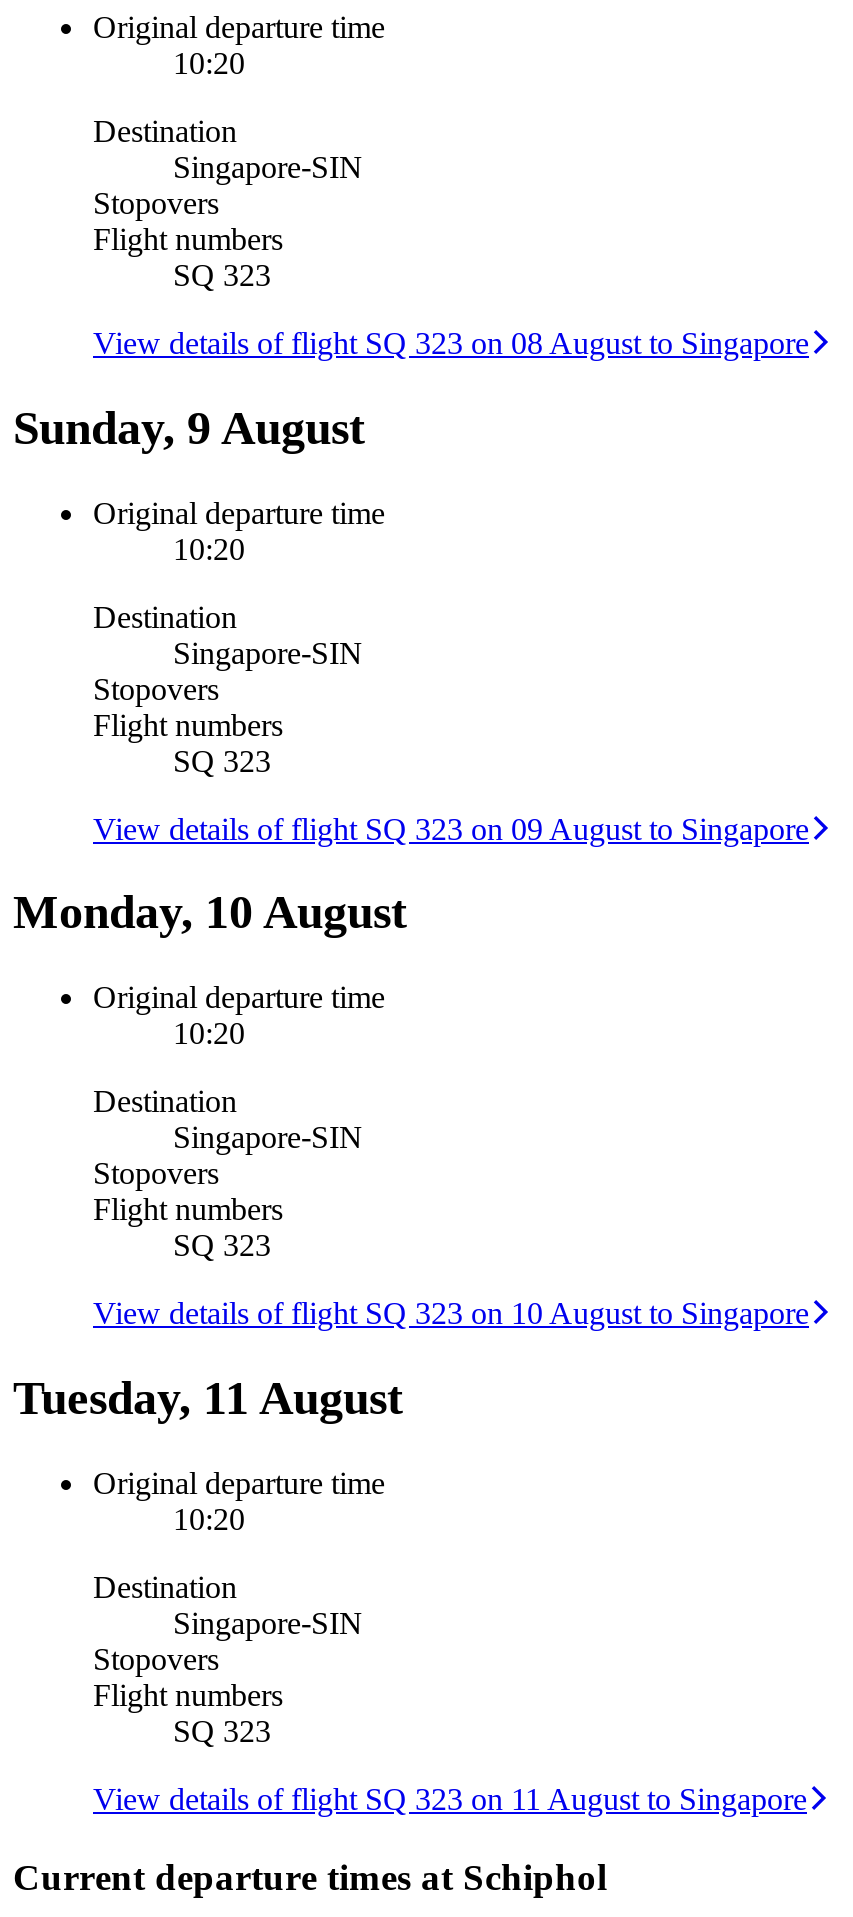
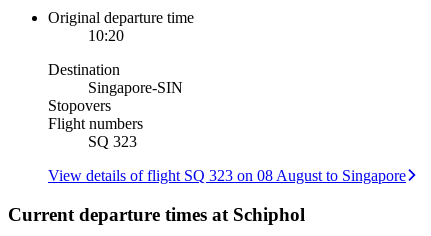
[13,401,809,1816] Sunday, 9 August | Original departure time | 10:20 | Destination | Singapore-SIN | Stopovers | Flight numbers | SQ 323 | View details of flight SQ 323 on 09 August to Singapore | Monday, 10 August | Original departure time | 10:20 | Destination | Singapore-SIN | Stopovers | Flight numbers | SQ 323 | View details of flight SQ 323 on 10 August to Singapore | Tuesday, 11 August | Original departure time | 10:20 | Destination | Singapore-SIN | Stopovers | Flight numbers | SQ 323 | View details of flight SQ 323 on 11 August to Singapore -> none

